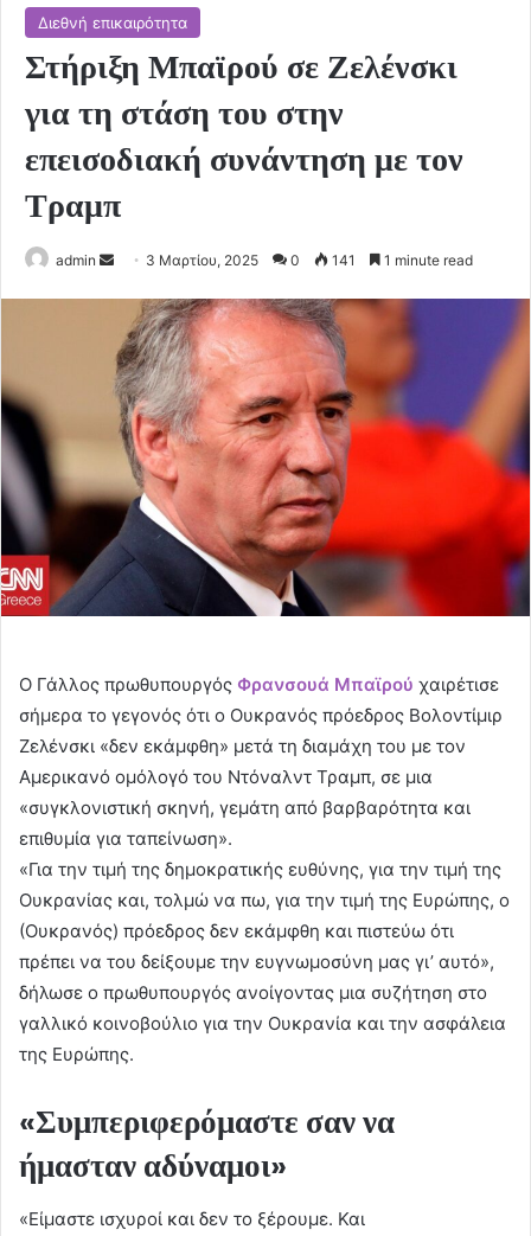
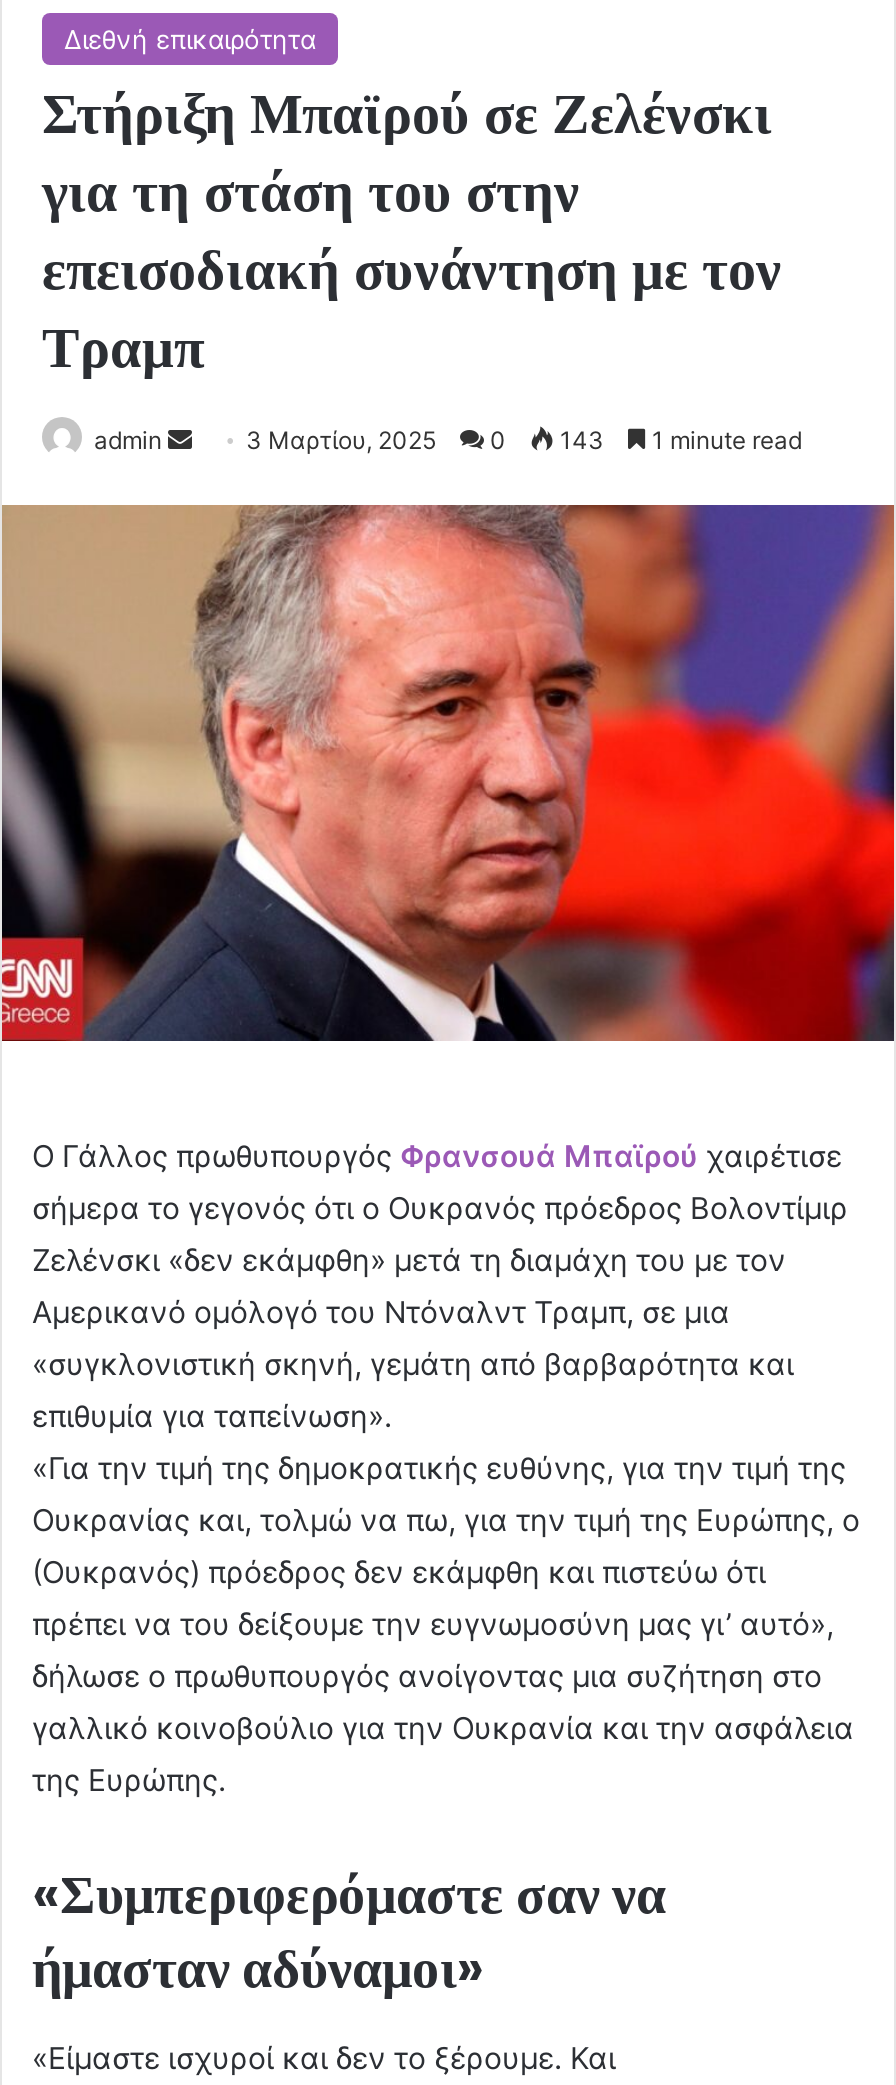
[328,251,356,269] 141 -> [554,424,604,454] 143

